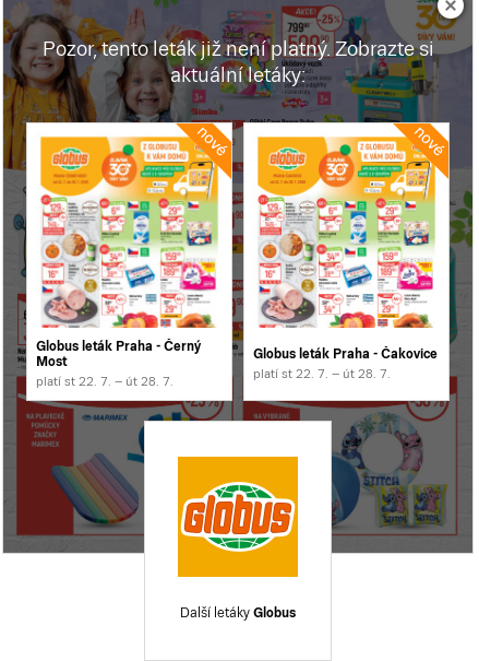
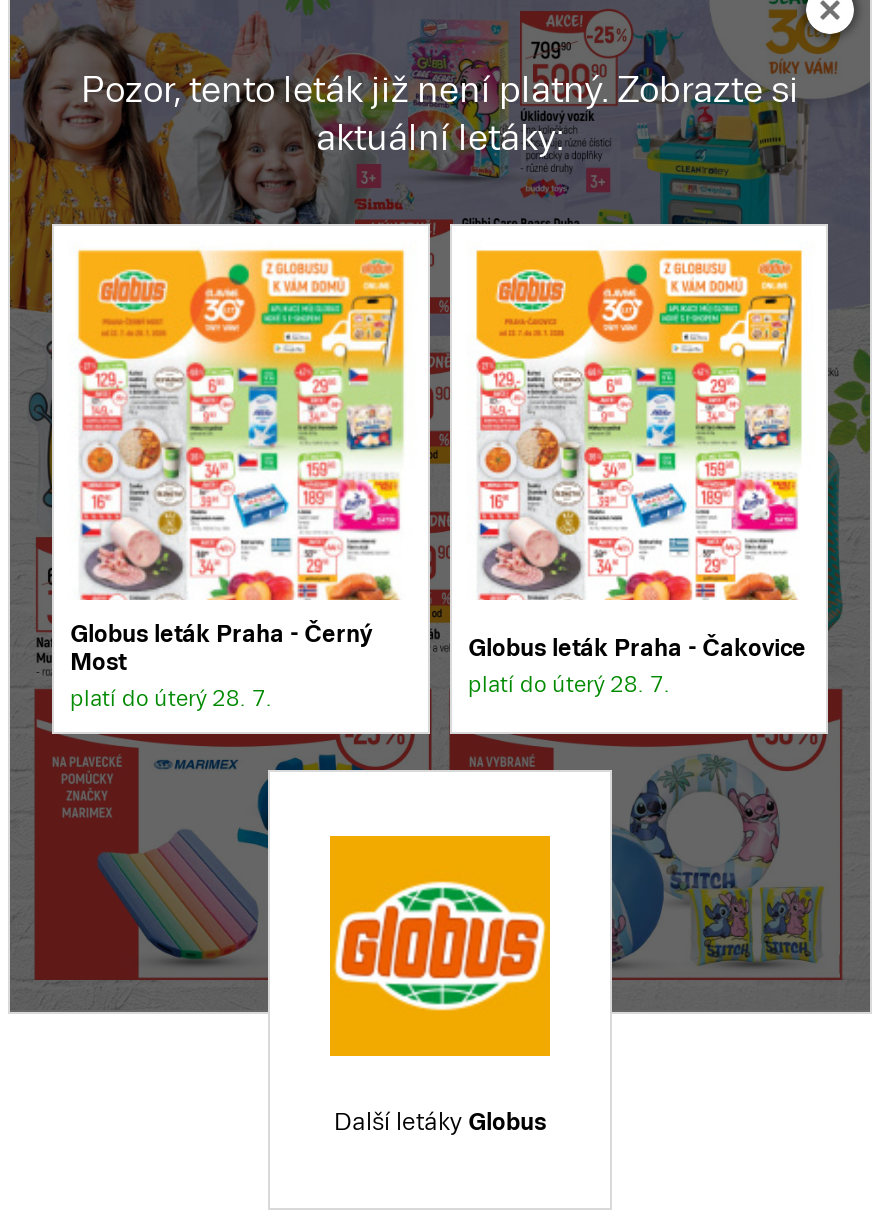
[176,122,232,179] [image] -> [330,224,430,324] [image]
[393,122,450,179] [image] -> [728,224,828,324] [image]
[253,367,391,380] platí st 22. 7. – út 28. 7. -> [468,671,670,695] platí do úterý 28. 7.
[36,374,173,388] platí st 22. 7. – út 28. 7. -> [70,685,272,709] platí do úterý 28. 7.

